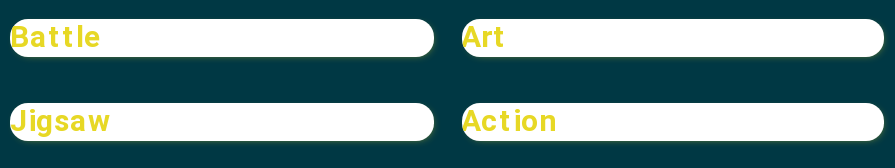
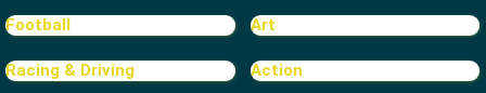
[10,19,102,55] Battle -> [5,15,71,35] Football
[10,103,110,139] Jigsaw -> [5,61,135,80] Racing & Driving

